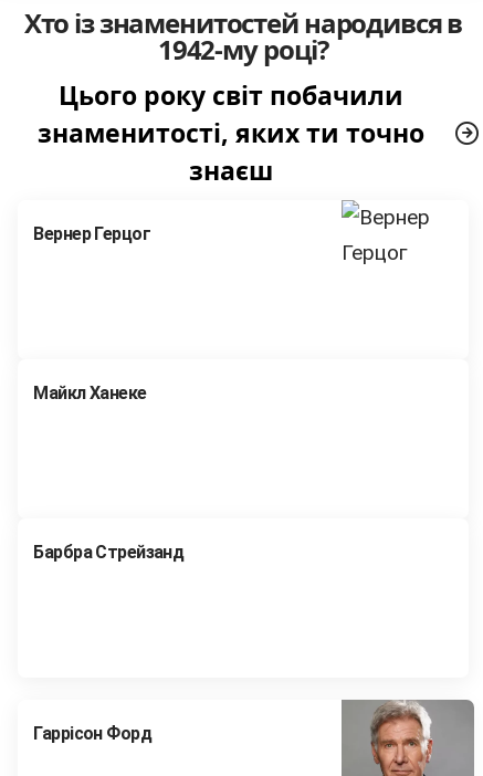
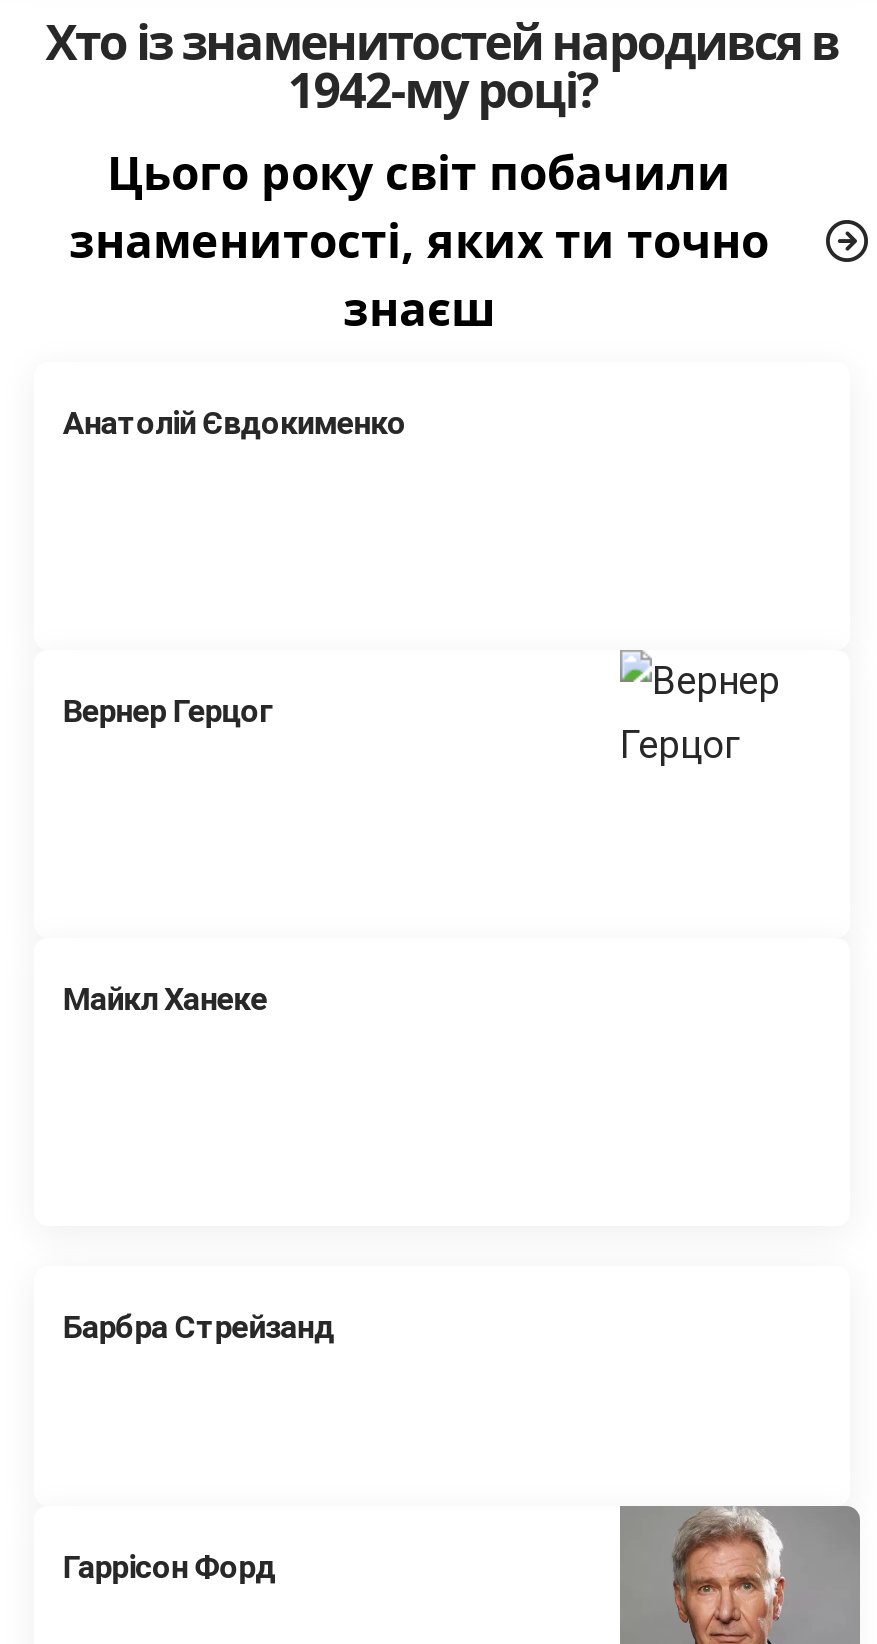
none -> [63,405,406,443] Анатолій Євдокименко
moved [34,224,150,404] -> [63,693,274,1019]: Вернер Герцог | Майкл Ханеке
moved [34,542,184,563] -> [63,1309,334,1347]: Барбра Стрейзанд

